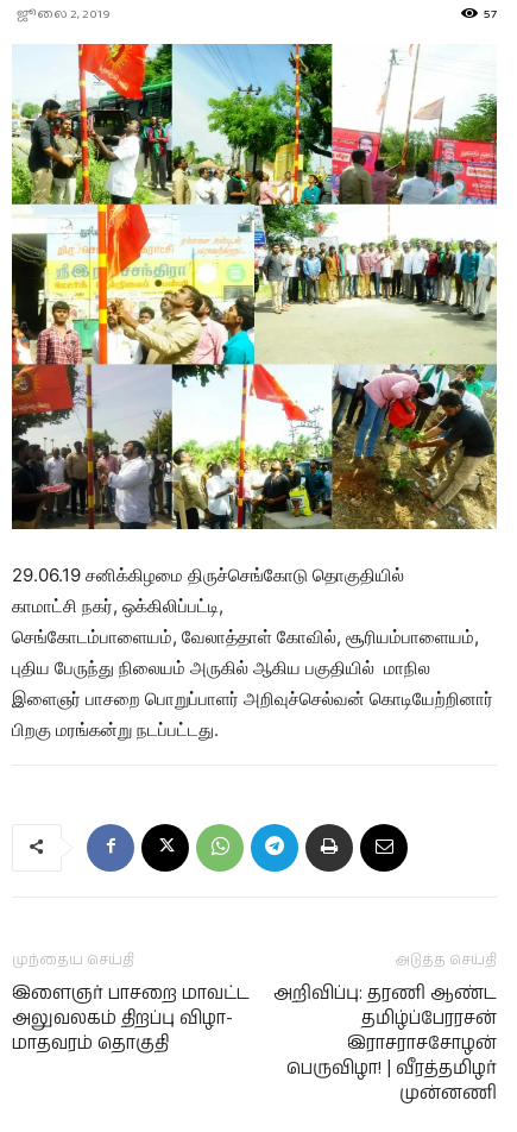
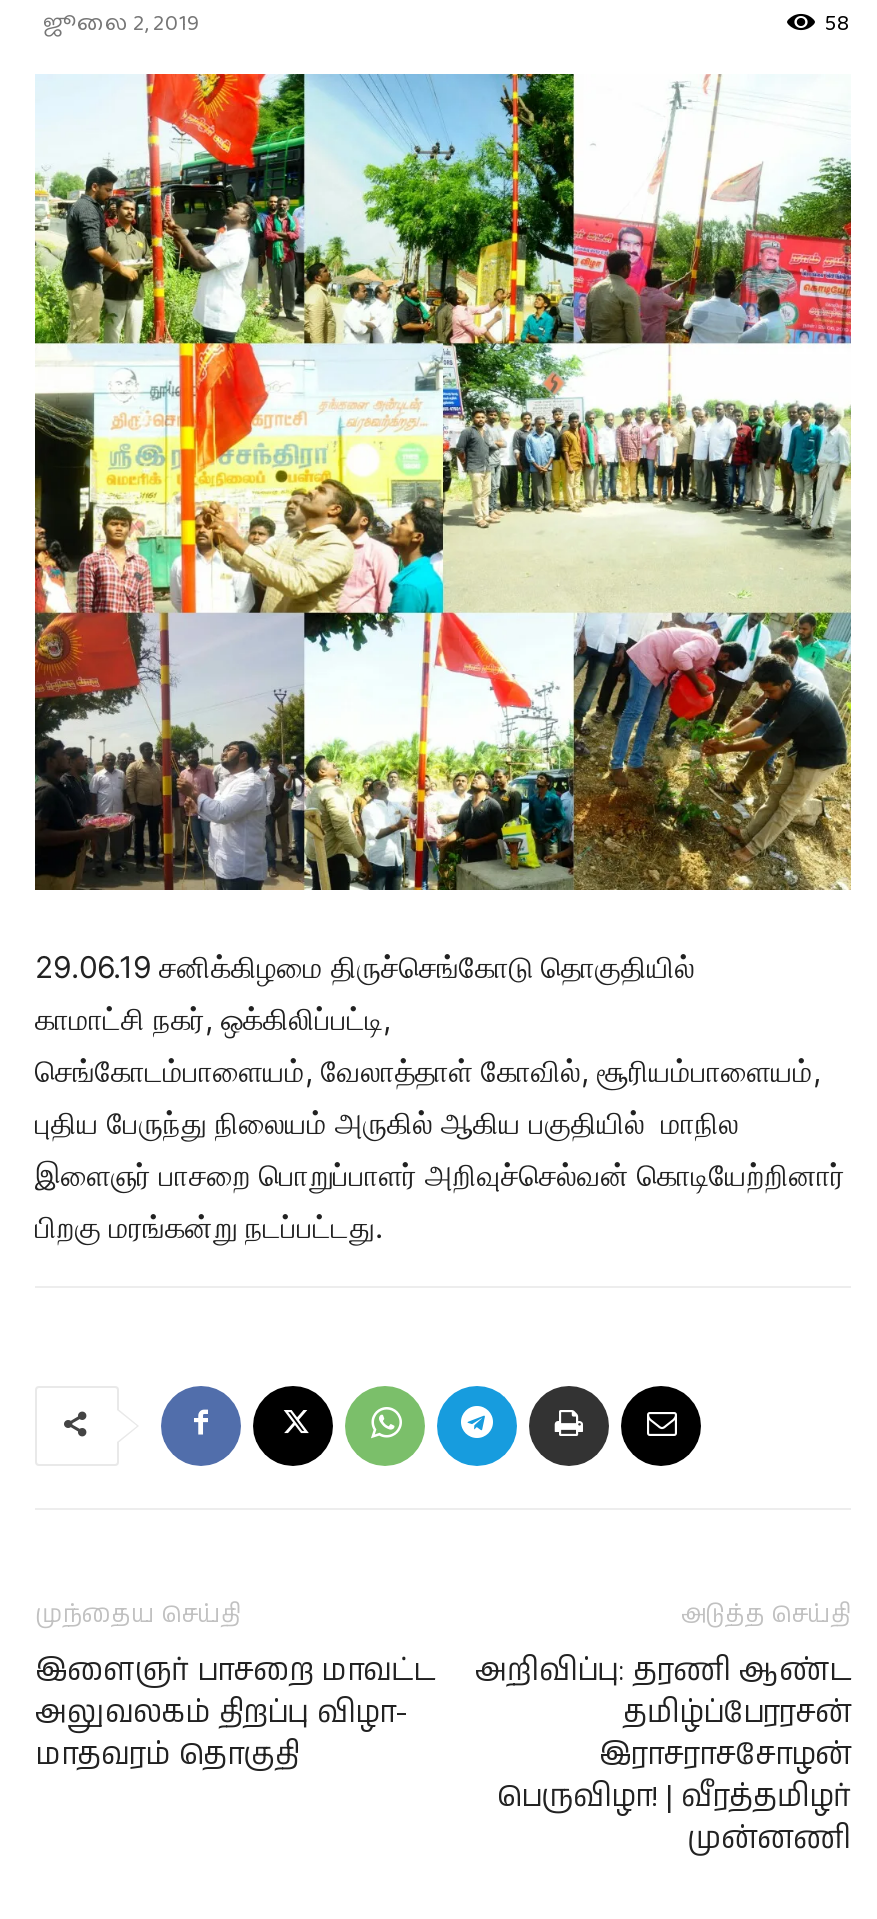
[484,4,497,24] 57 -> [825,6,851,40] 58

